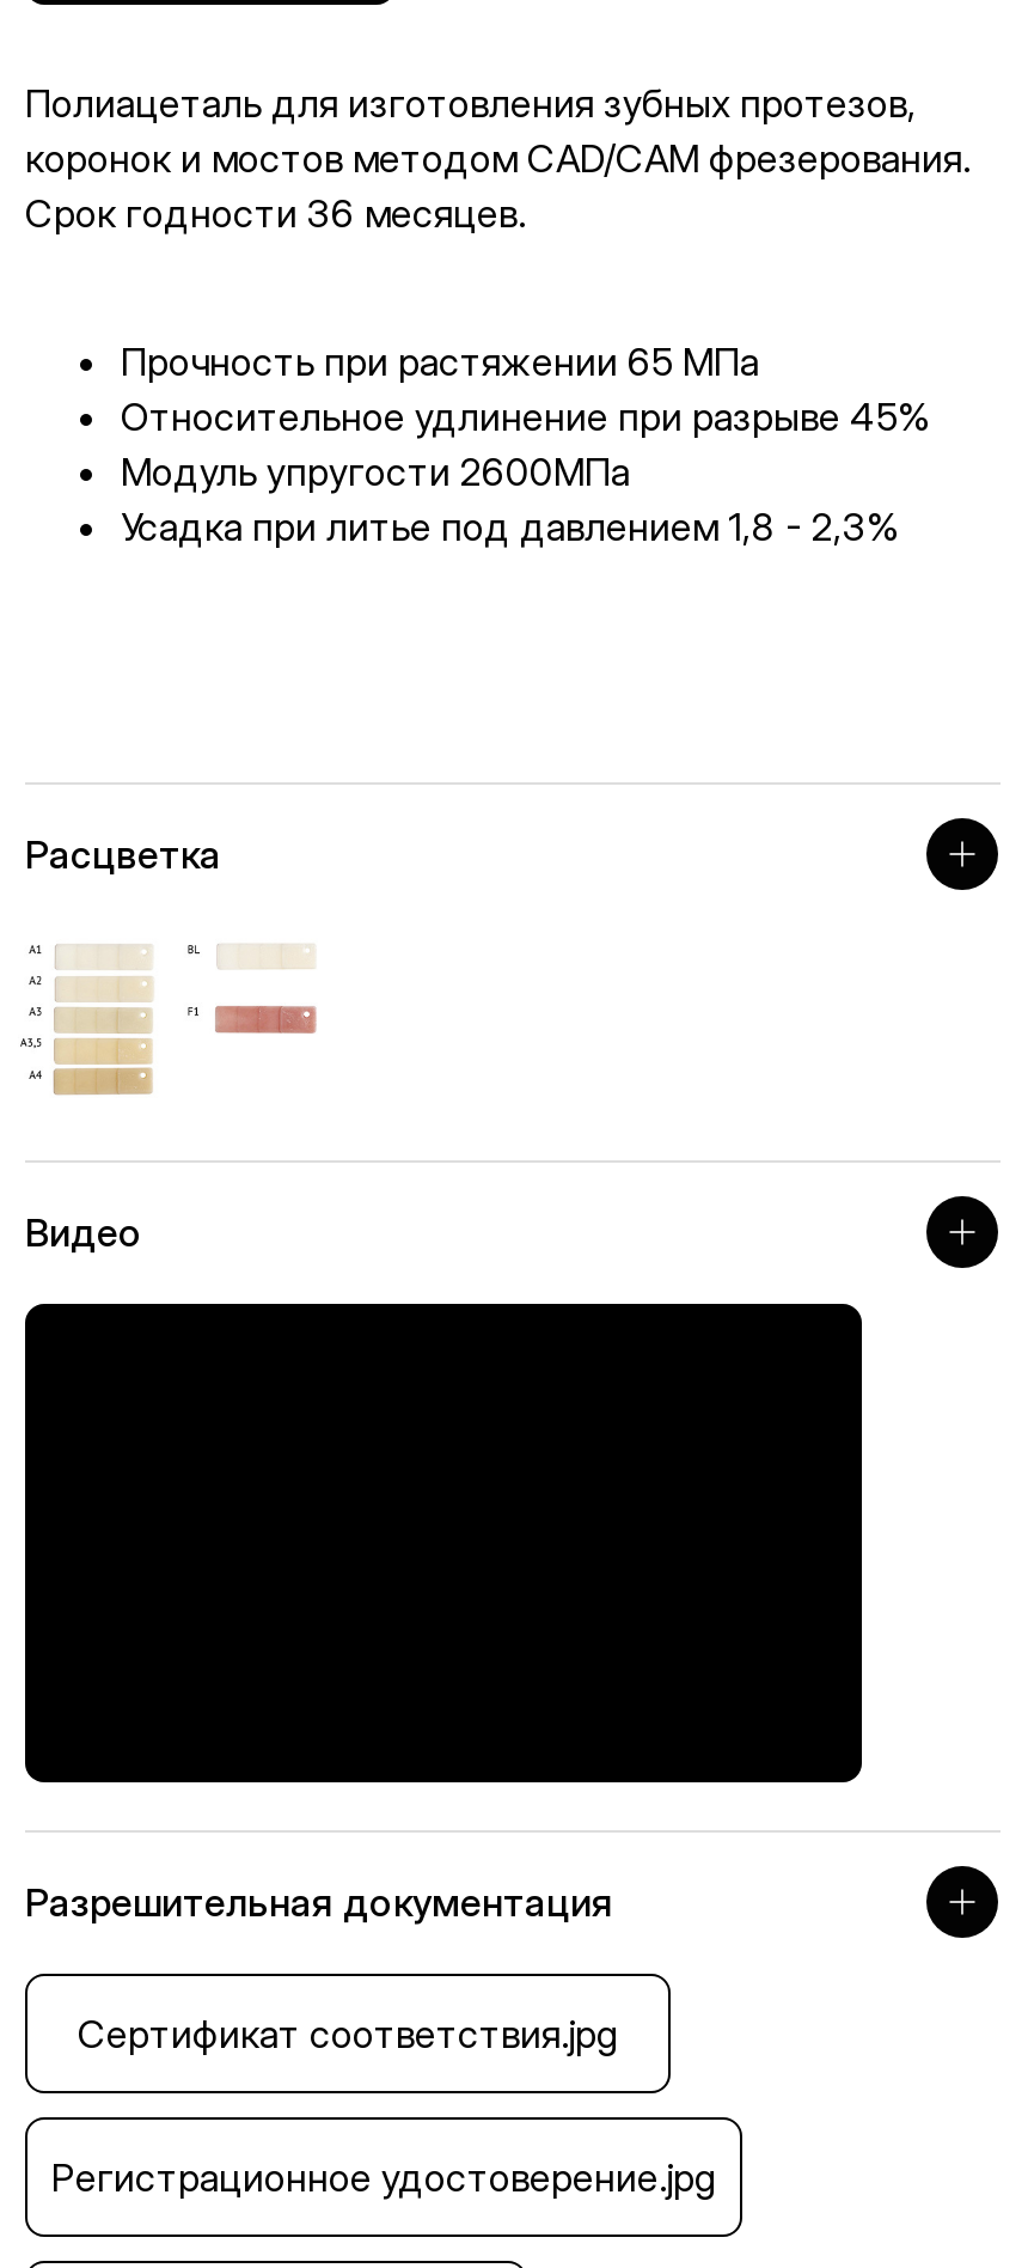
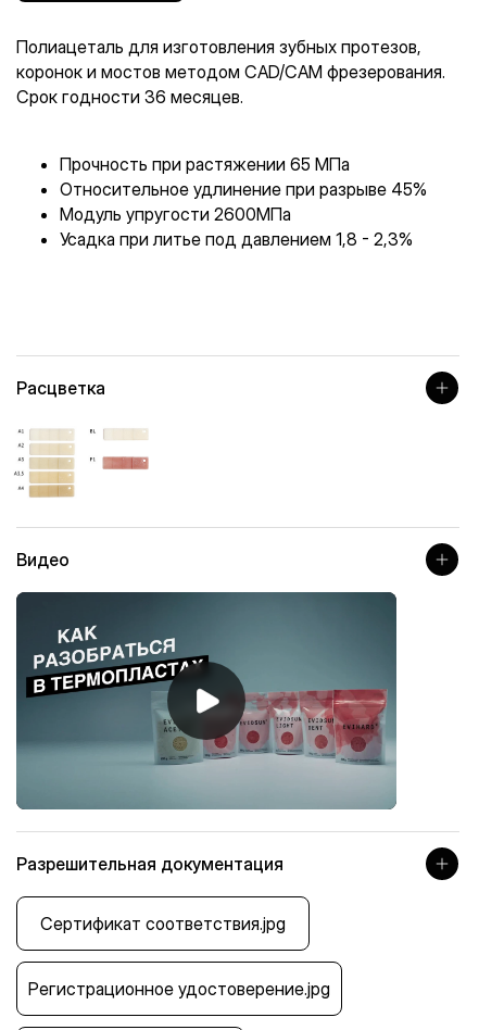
none -> [15,591,398,811] [image]

